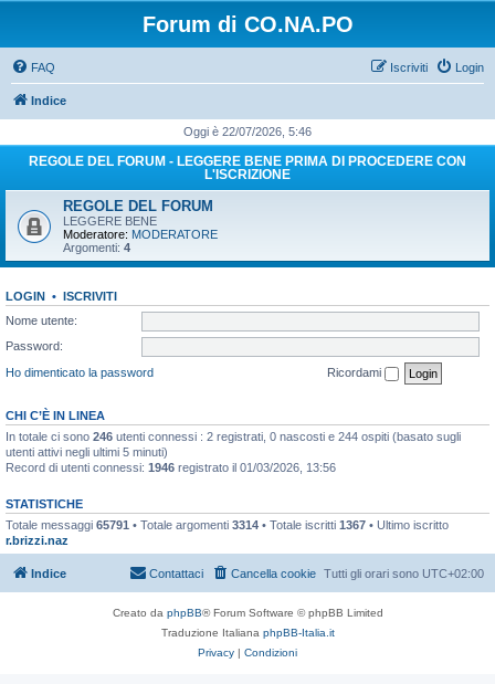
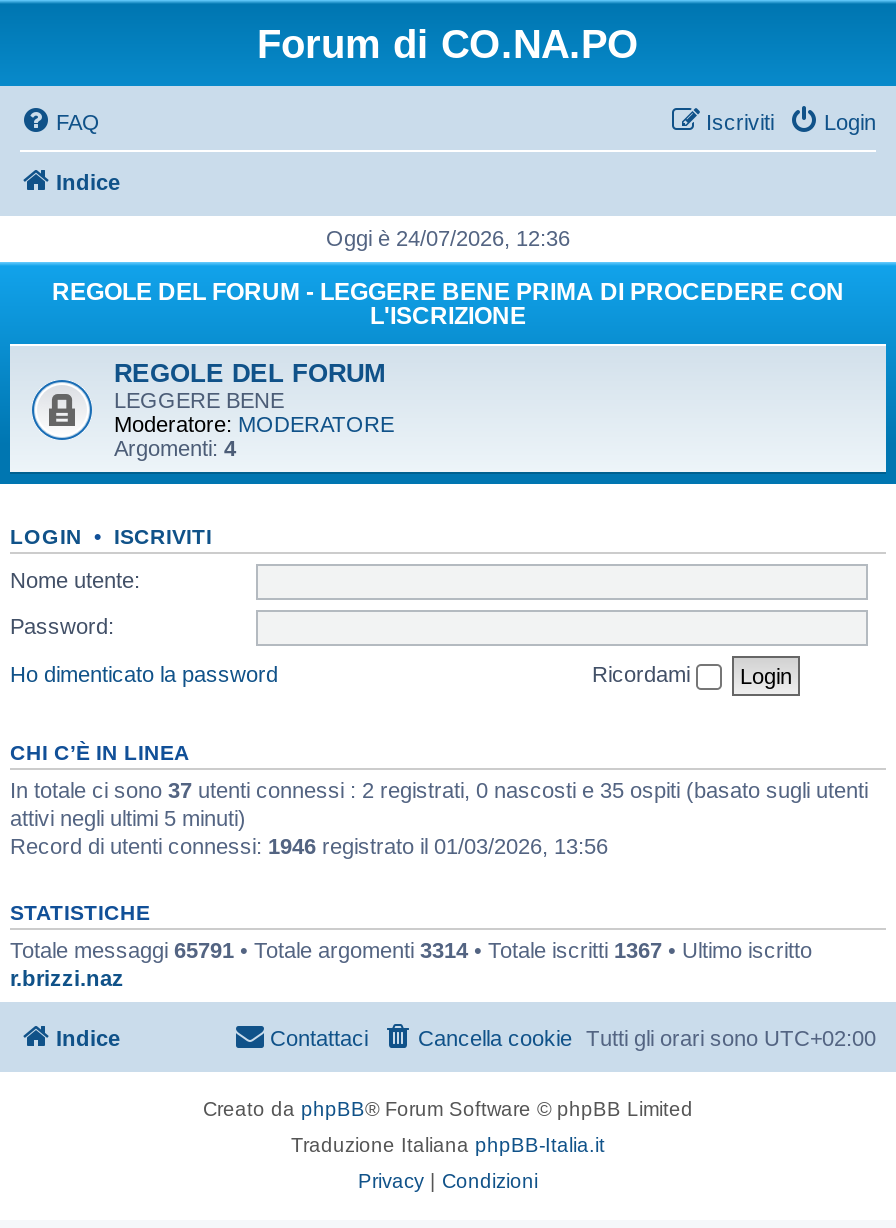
[183,125,312,138] Oggi è 22/07/2026, 5:46 -> [326,226,570,250] Oggi è 24/07/2026, 12:36
[6,429,461,458] In totale ci sono 246 utenti connessi : 2 registrati, 0 nascosti e 244 ospiti (basato sugli | utenti attivi negli ultimi 5 minuti) -> [10,777,868,829] In totale ci sono 37 utenti connessi : 2 registrati, 0 nascosti e 35 ospiti (basato sugli utenti | attivi negli ultimi 5 minuti)

